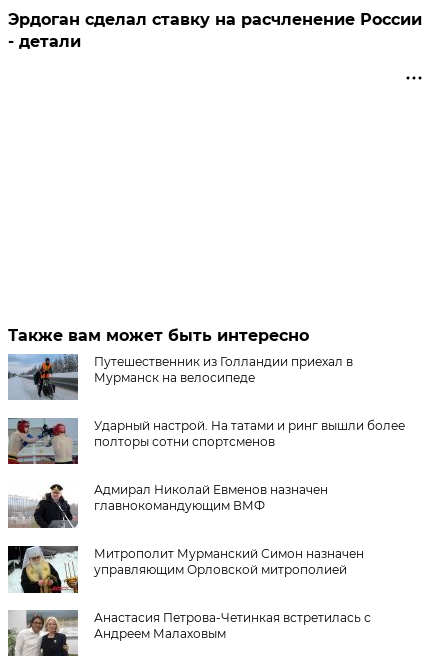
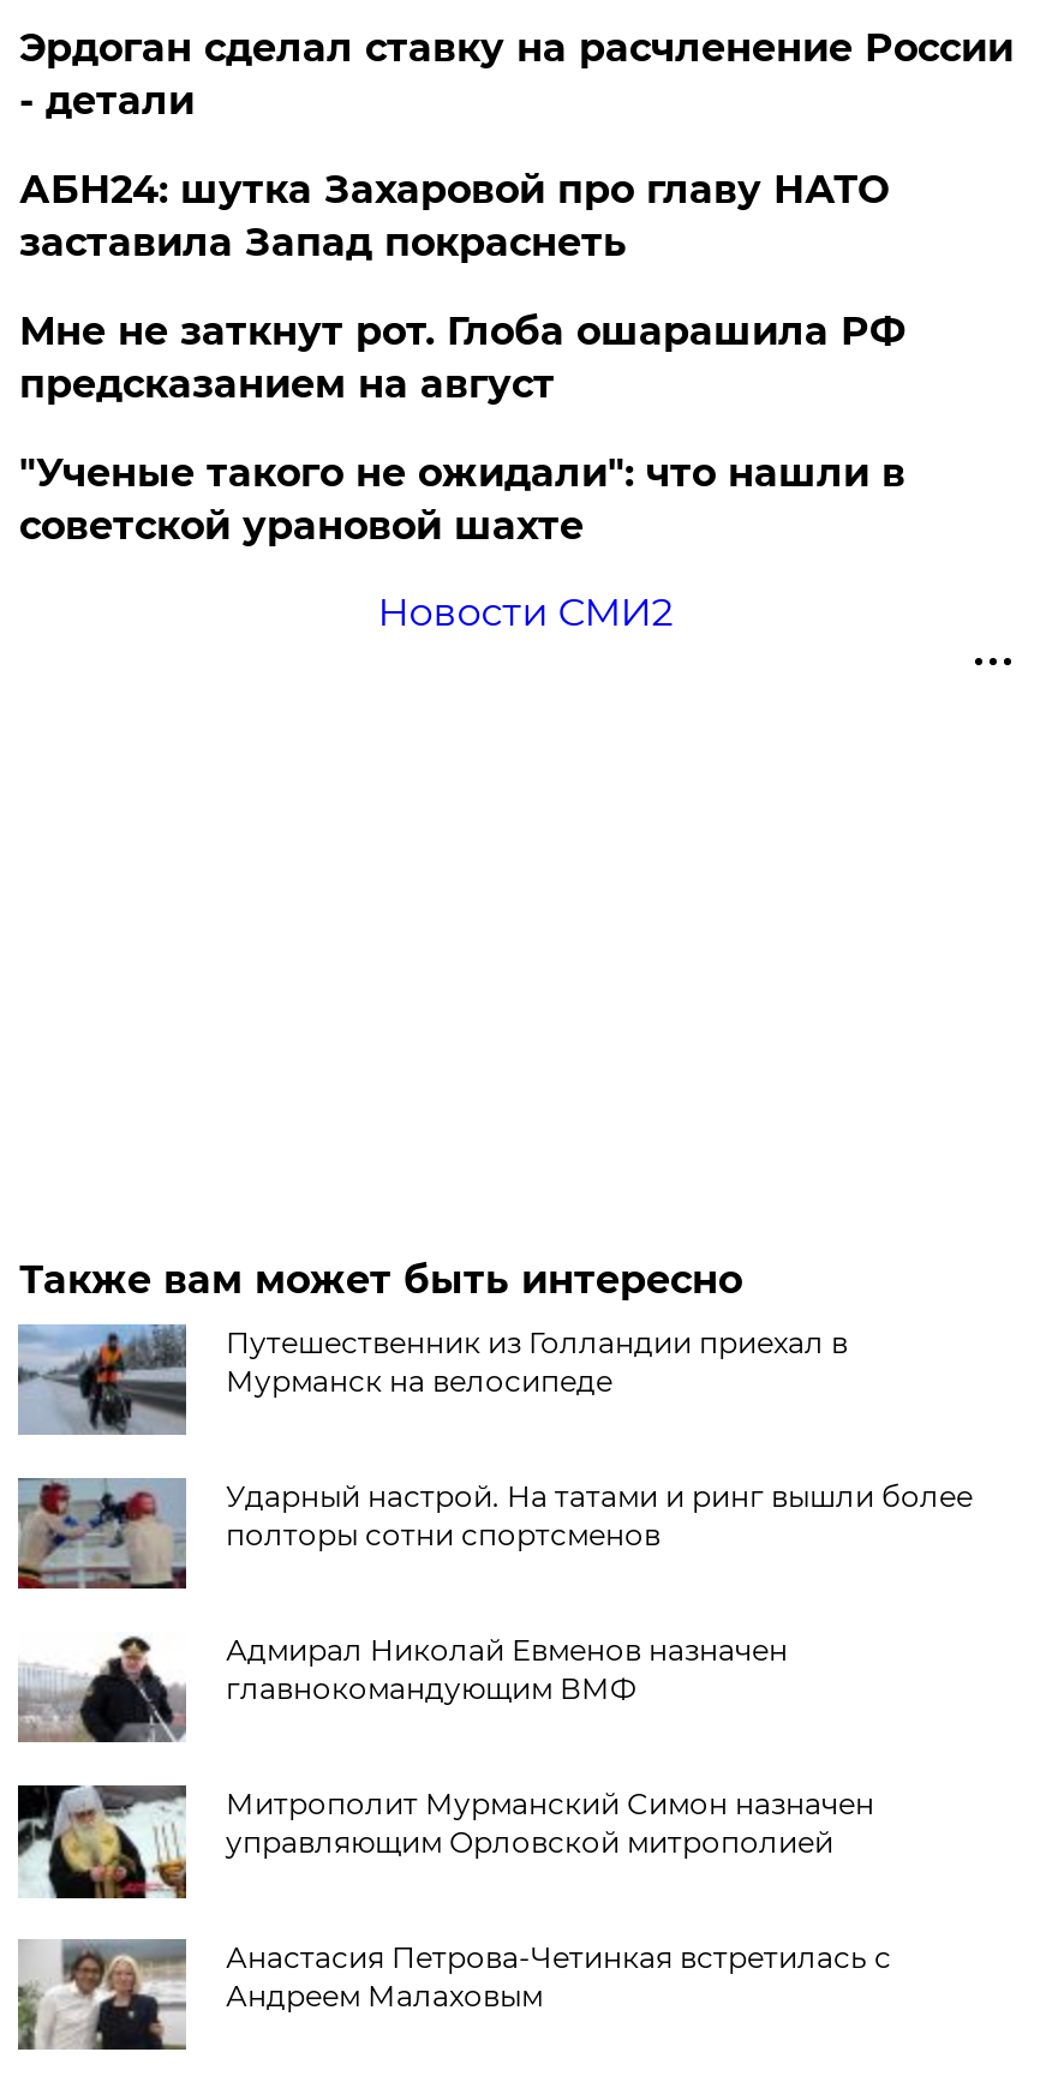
none -> [19,167,905,636] АБН24: шутка Захаровой про главу НАТО | заставила Запад покраснеть | Мне не заткнут рот. Глоба ошарашила РФ | предсказанием на август | "Ученые такого не ожидали": что нашли в | советской урановой шахте | Новости СМИ2

